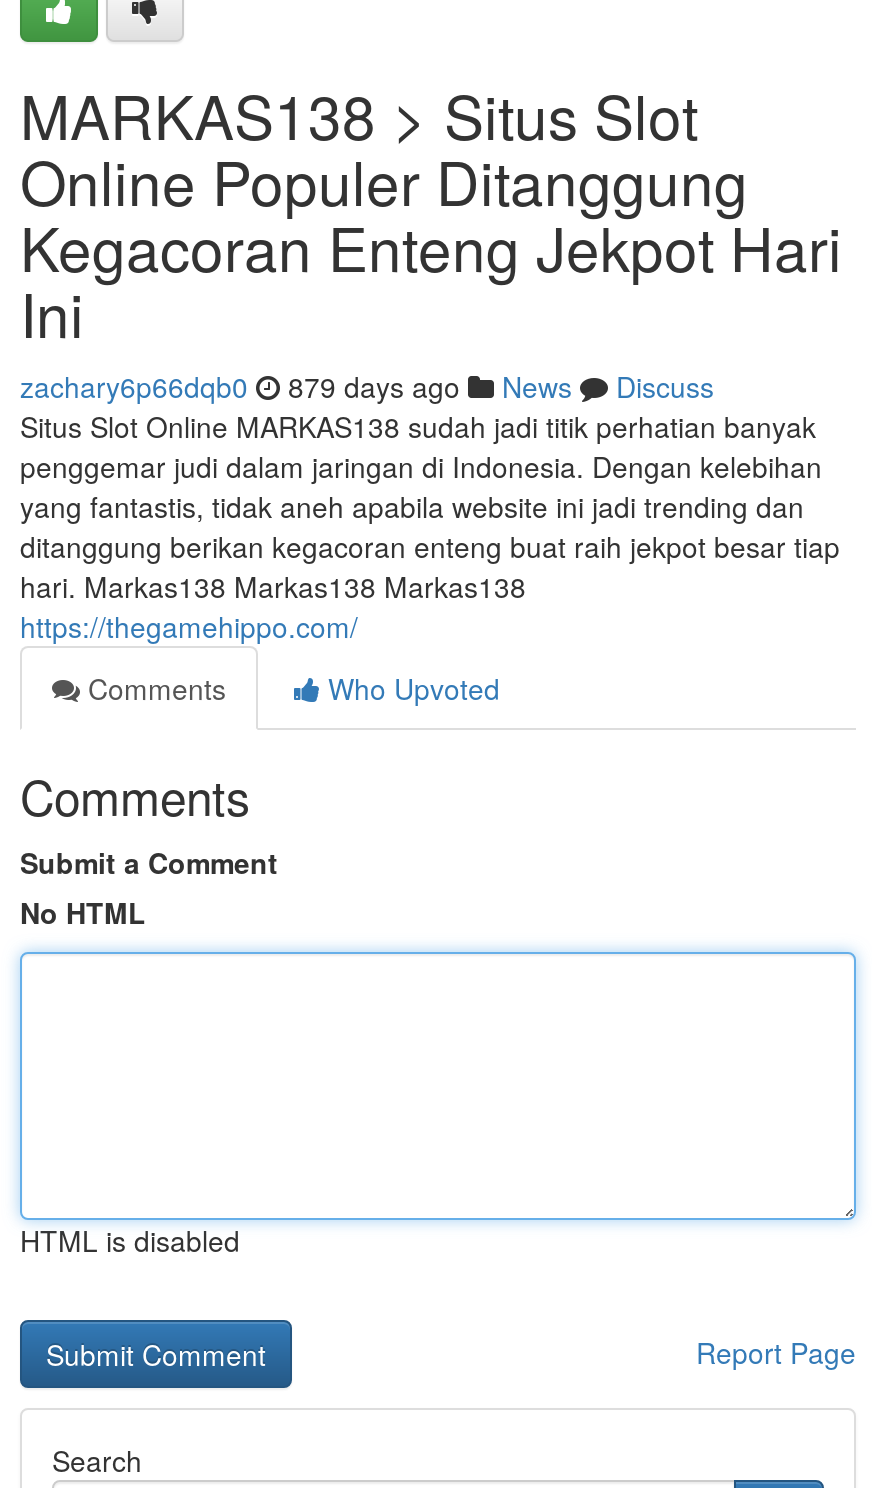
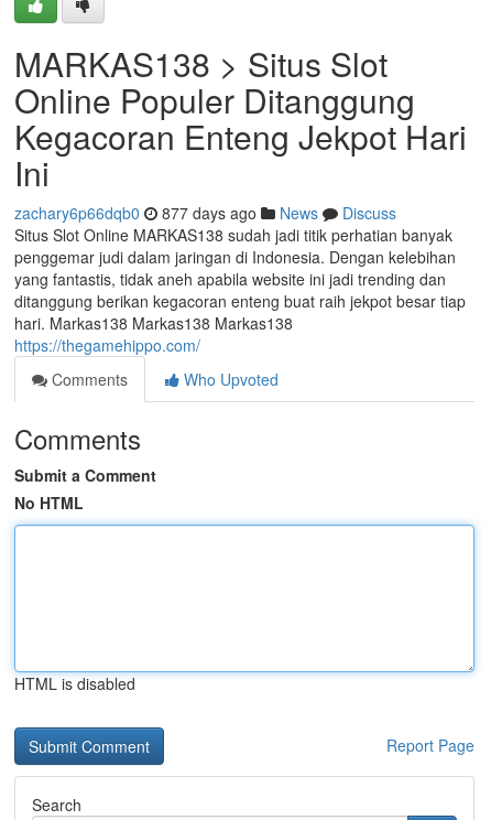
[20,366,714,406] zachary6p66dqb0 879 days ago News Discuss -> [14,202,396,224] zachary6p66dqb0 877 days ago News Discuss

